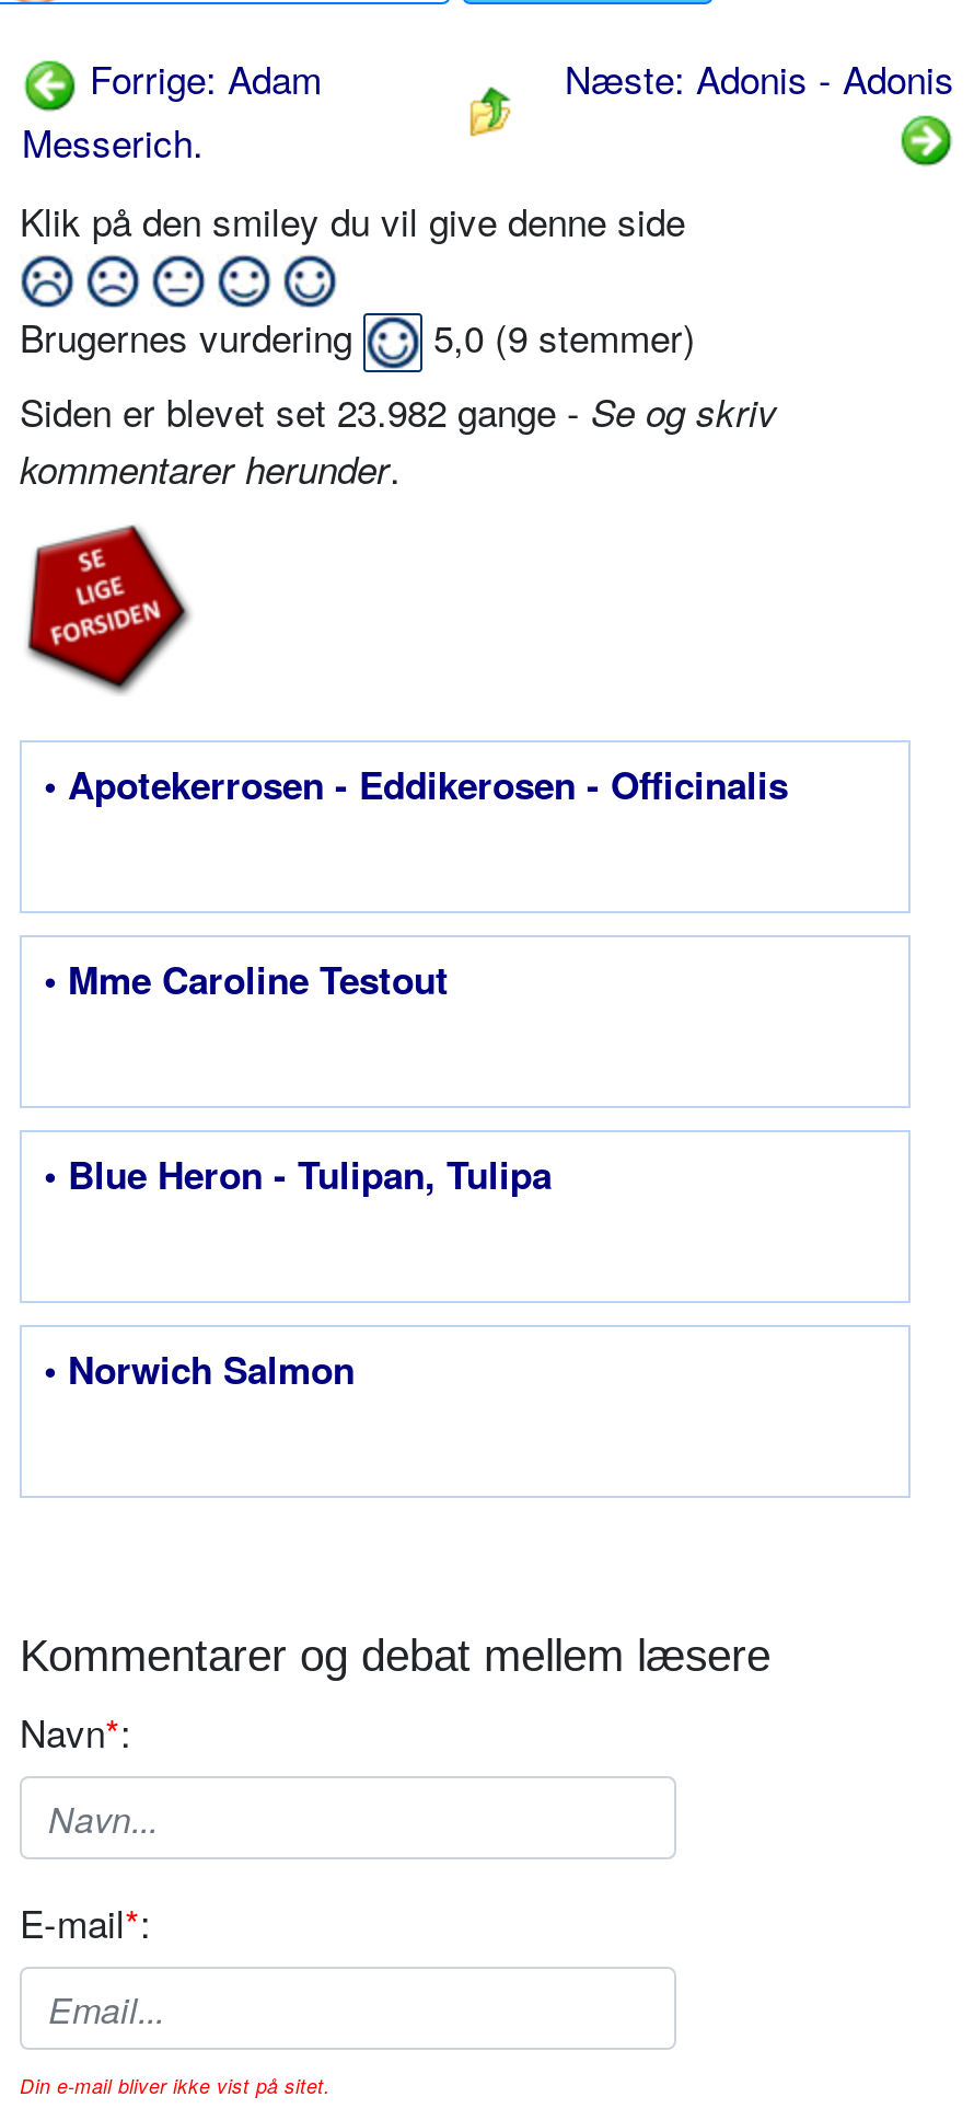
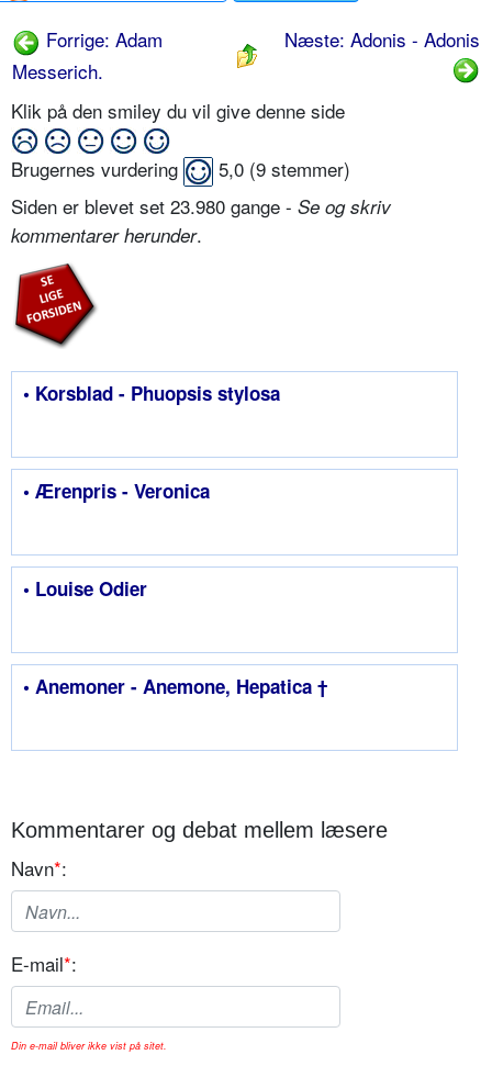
[20,384,777,438] Siden er blevet set 23.982 gange - Se og skriv -> [11,192,391,220] Siden er blevet set 23.980 gange - Se og skriv
[44,758,788,811] • Apotekerrosen - Eddikerosen - Officinalis -> [23,380,280,406] • Korsblad - Phuopsis stylosa
[44,953,449,1006] • Mme Caroline Testout -> [23,478,210,504] • Ærenpris - Veronica
[44,1148,552,1201] • Blue Heron - Tulipan, Tulipa -> [23,575,147,602] • Louise Odier
[44,1343,355,1396] • Norwich Salmon -> [23,673,327,700] • Anemoner - Anemone, Hepatica †

